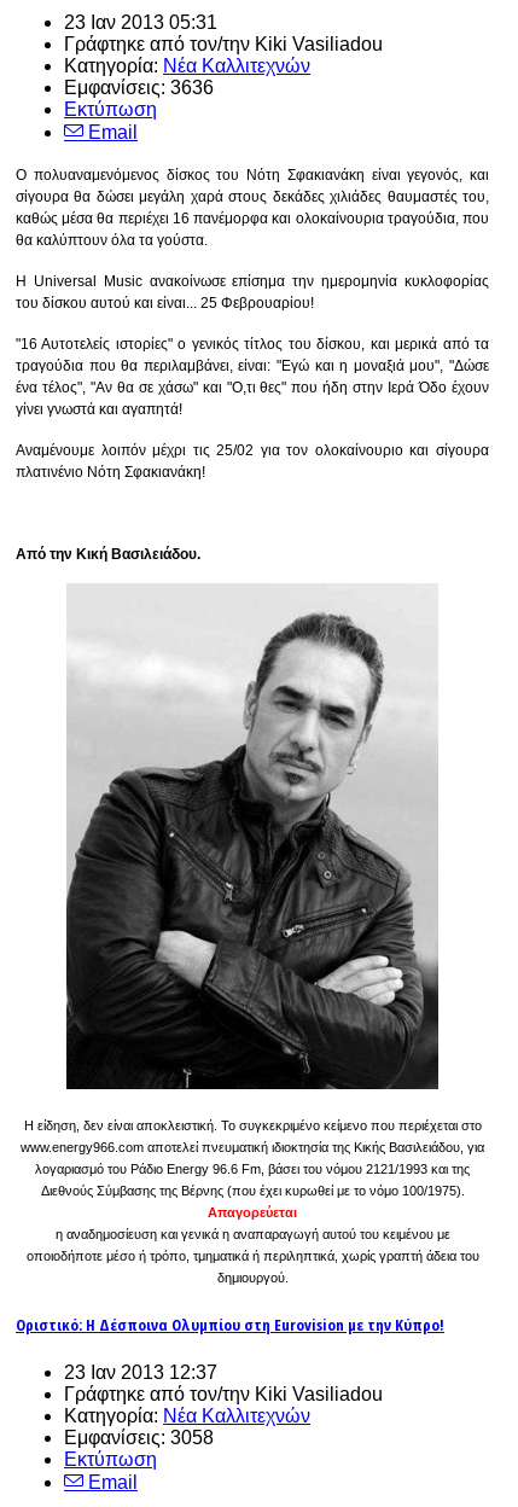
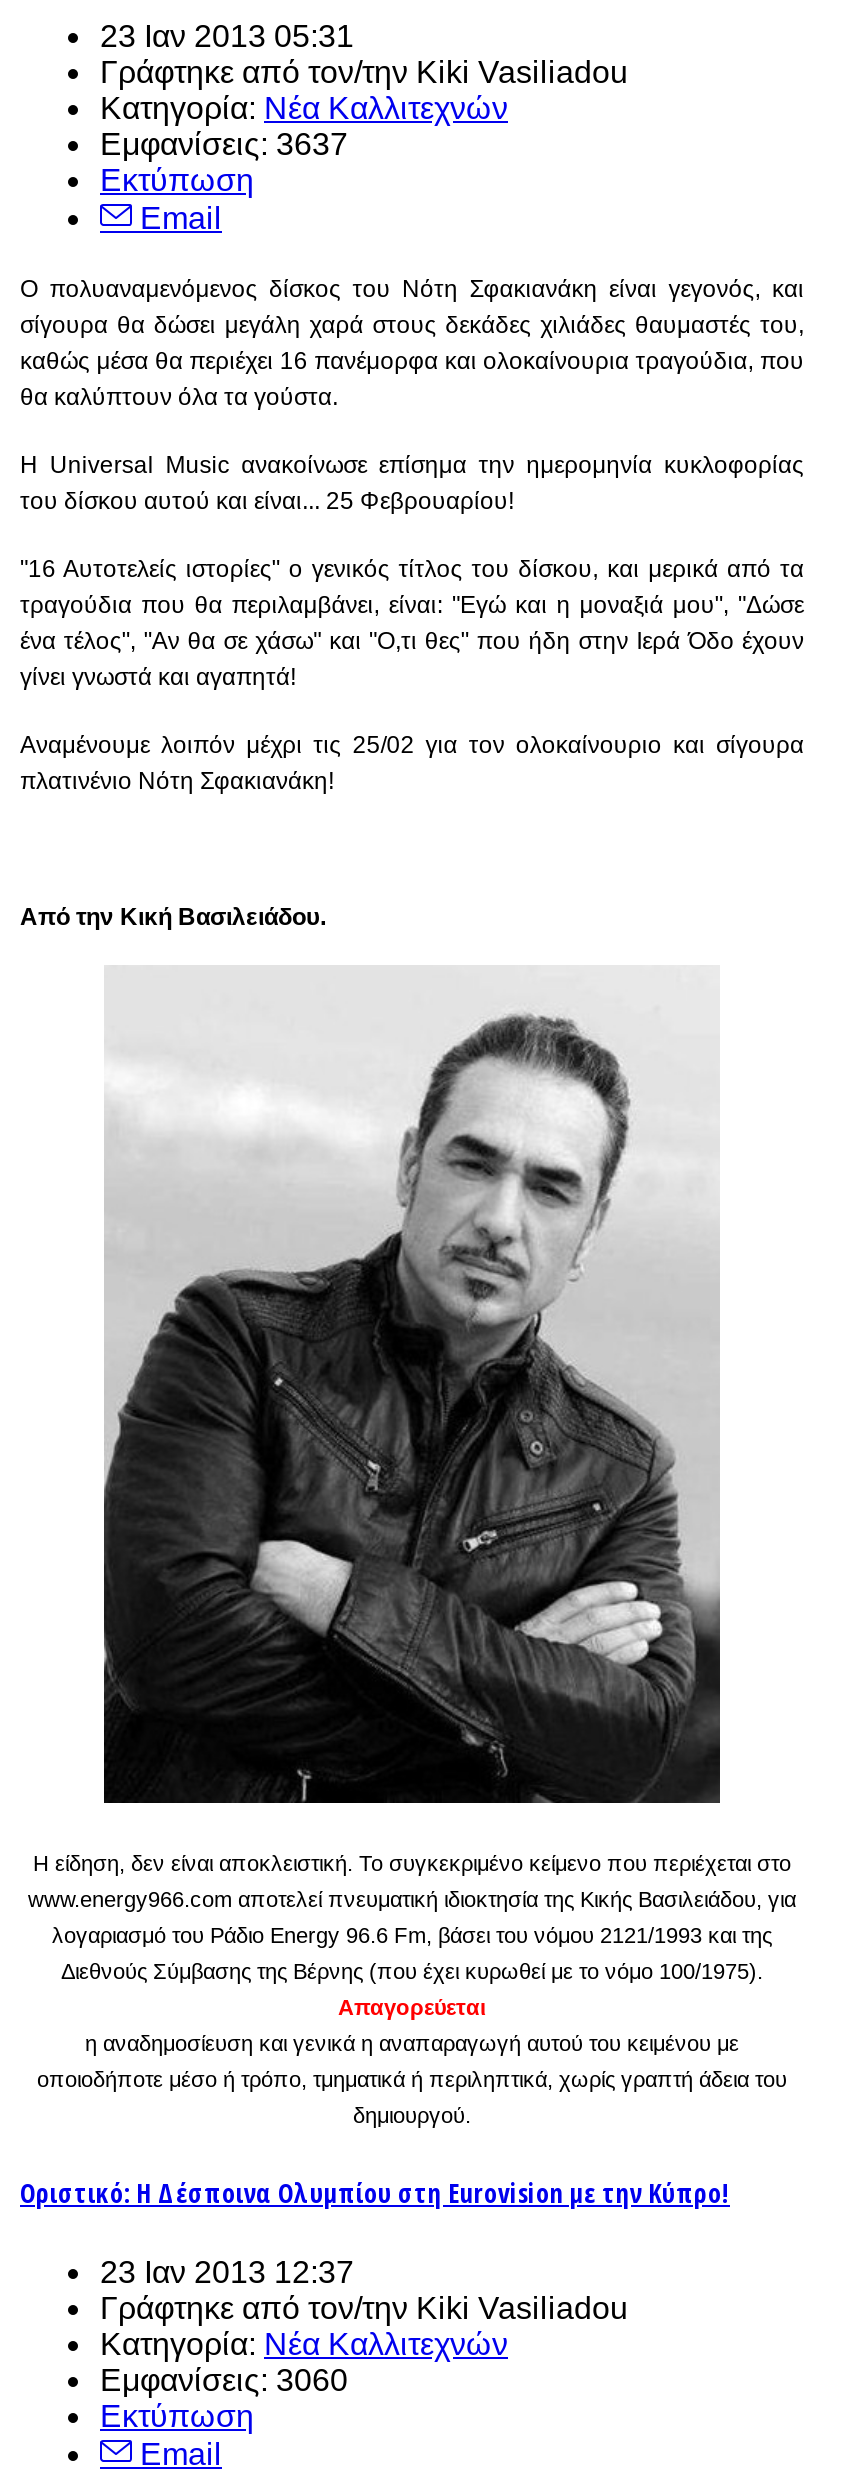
[64,77,214,98] Εμφανίσεις: 3636 -> [100,127,348,161] Εμφανίσεις: 3637
[64,1428,214,1448] Εμφανίσεις: 3058 -> [100,2364,348,2398] Εμφανίσεις: 3060

